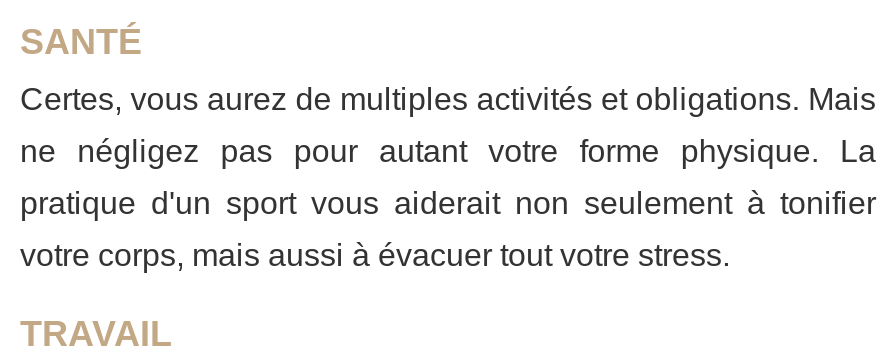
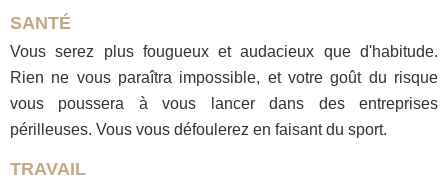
[20,82,876,116] Certes, vous aurez de multiples activités et obligations. Mais -> [10,43,438,60] Vous serez plus fougueux et audacieux que d'habitude.
[20,134,876,168] ne négligez pas pour autant votre forme physique. La -> [10,69,438,86] Rien ne vous paraîtra impossible, et votre goût du risque
[20,186,876,220] pratique d'un sport vous aiderait non seulement à tonifier -> [10,95,438,112] vous poussera à vous lancer dans des entreprises
[20,238,730,272] votre corps, mais aussi à évacuer tout votre stress. -> [10,121,387,138] périlleuses. Vous vous défoulerez en faisant du sport.

